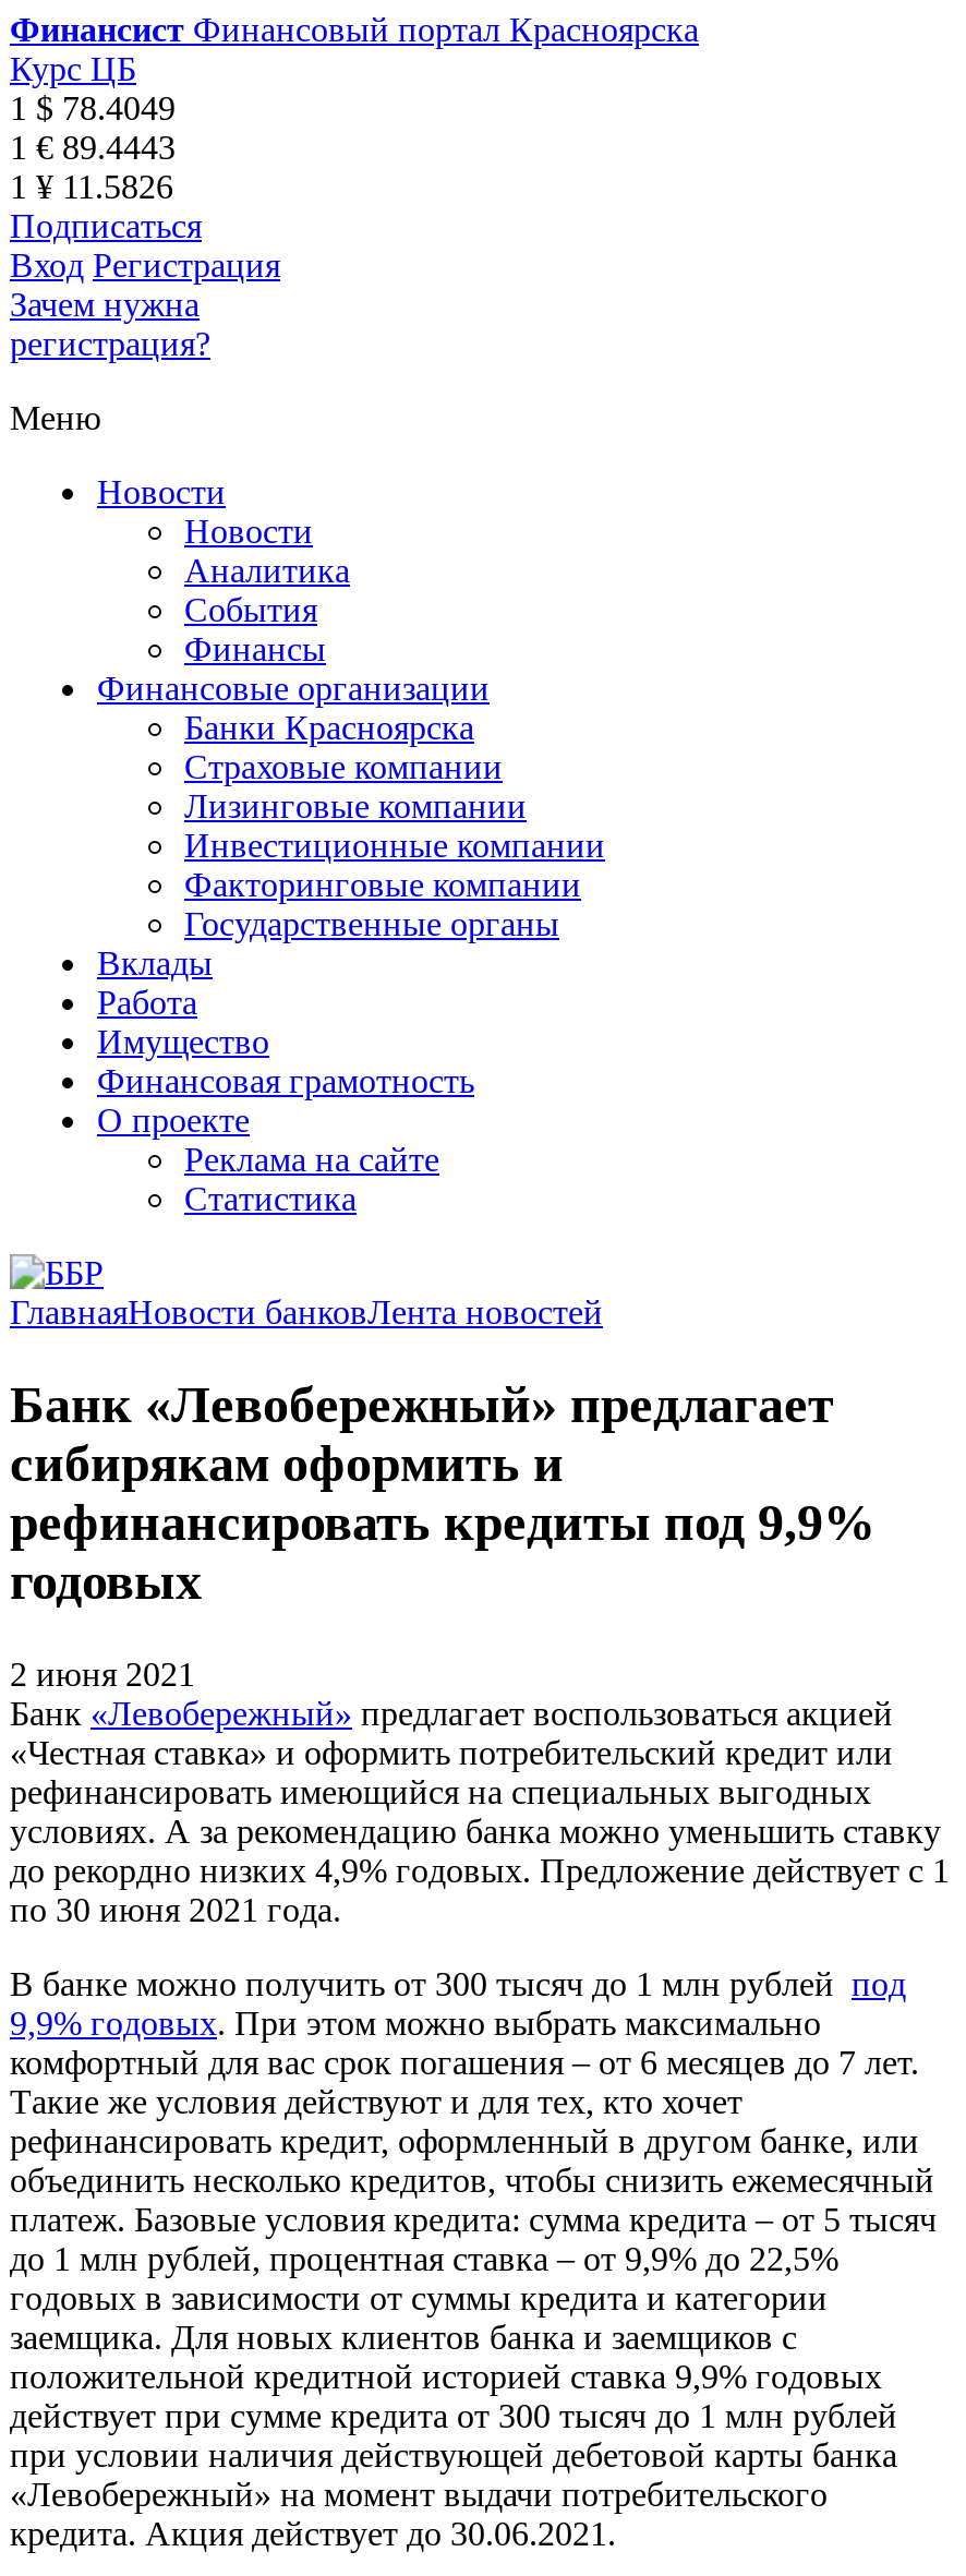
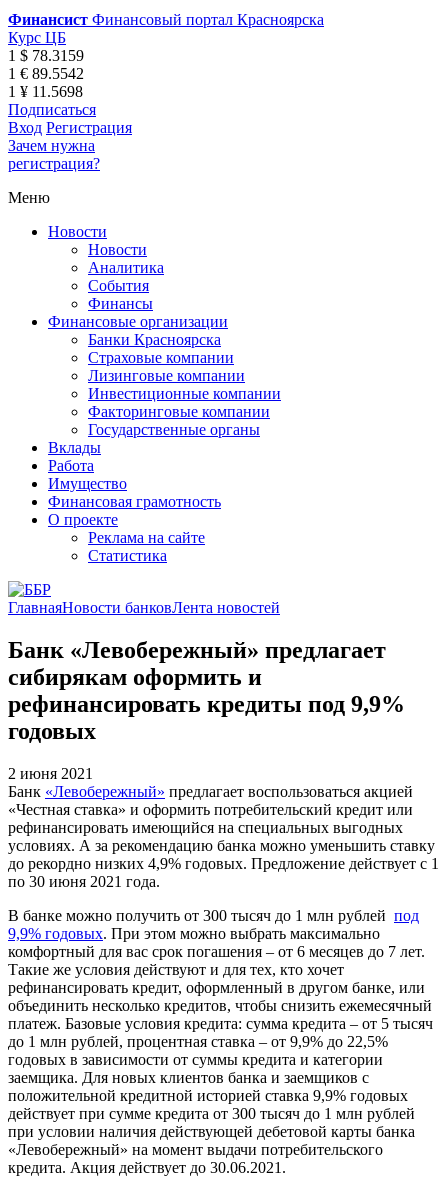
[10,89,176,127] 1 $ 78.4049 -> [8,47,84,64] 1 $ 78.3159
[10,129,176,166] 1 € 89.4443 -> [8,65,84,82] 1 € 89.5542
[10,168,173,205] 1 ¥ 11.5826 -> [8,83,83,100] 1 ¥ 11.5698

